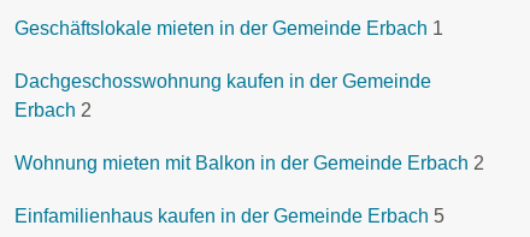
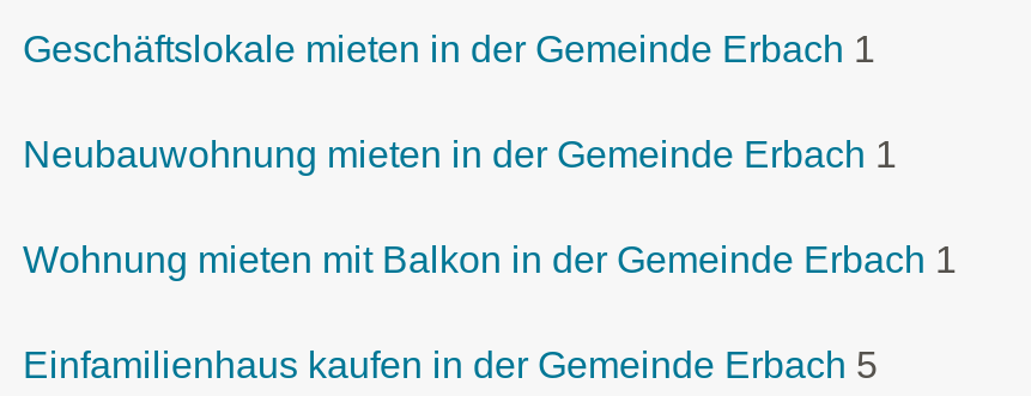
[14,71,431,120] Dachgeschosswohnung kaufen in der Gemeinde | Erbach 2 -> [23,134,897,174] Neubauwohnung mieten in der Gemeinde Erbach 1
[14,153,484,173] Wohnung mieten mit Balkon in der Gemeinde Erbach 2 -> [23,239,957,280] Wohnung mieten mit Balkon in der Gemeinde Erbach 1

